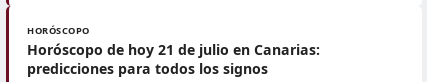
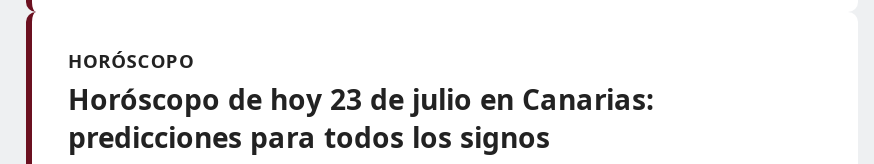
[27,40,320,59] Horóscopo de hoy 21 de julio en Canarias: -> [68,80,654,118] Horóscopo de hoy 23 de julio en Canarias:

